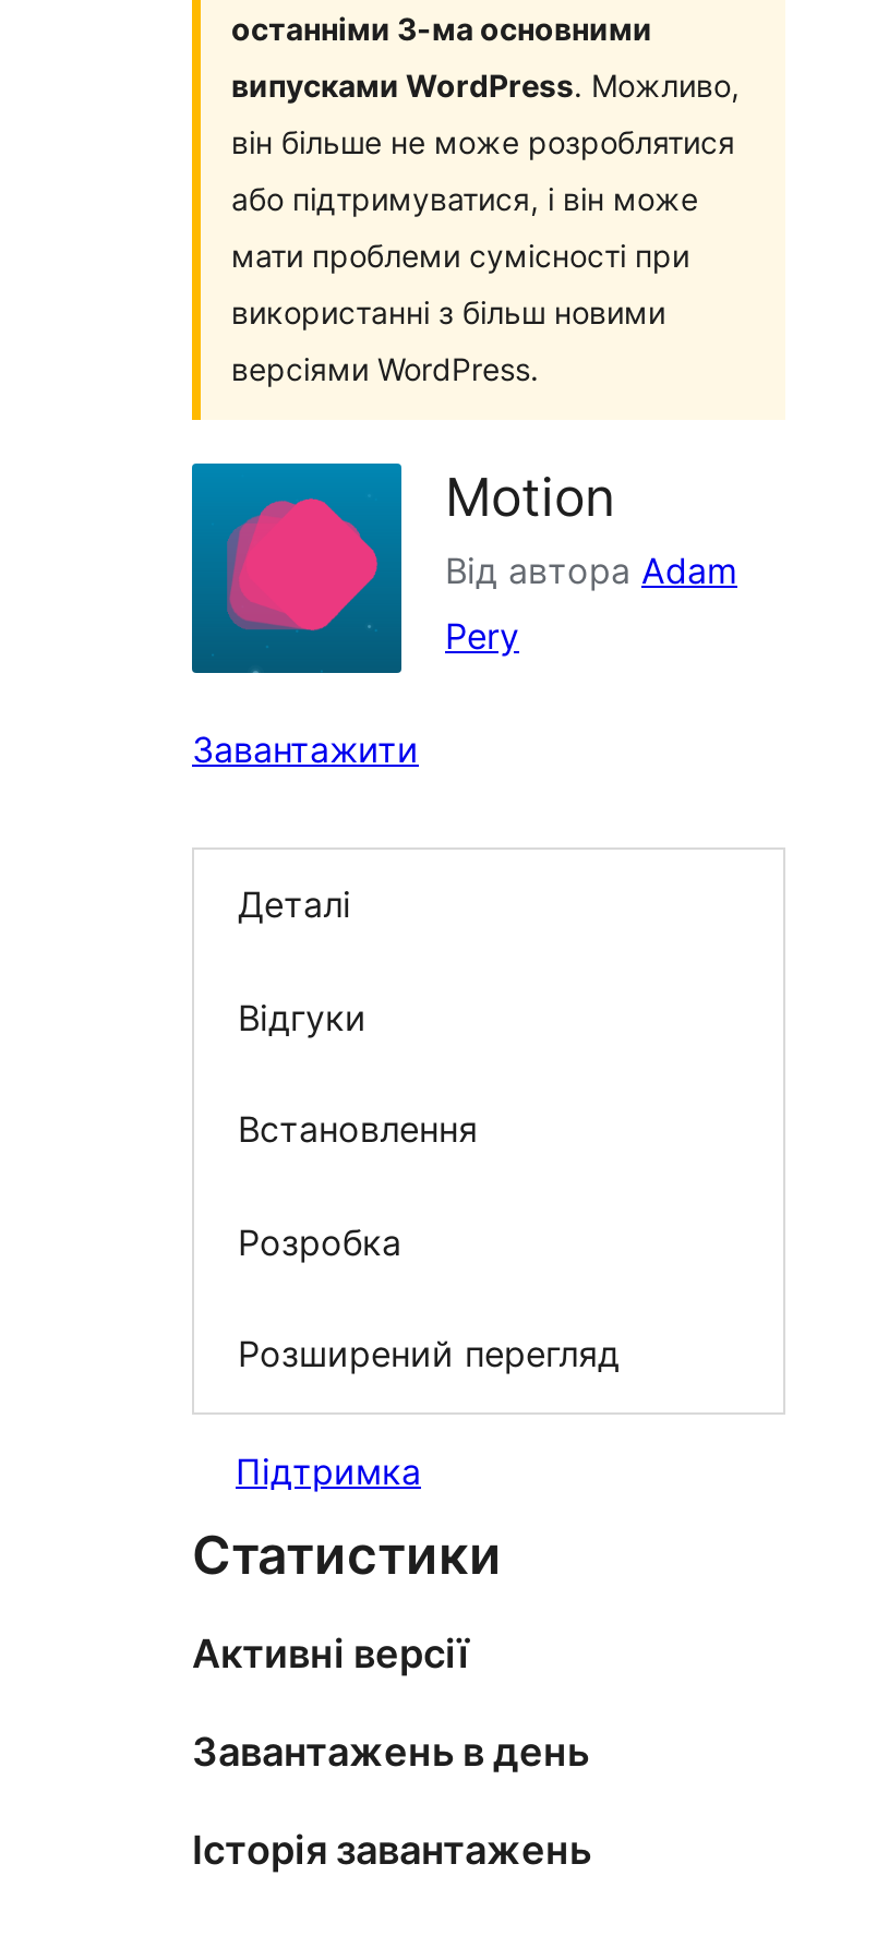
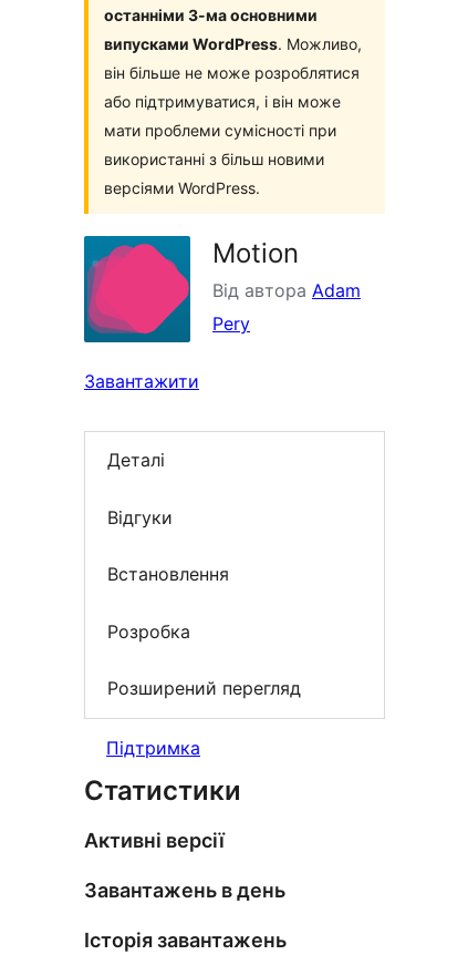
[199,479,401,656] [image] -> [87,243,190,335] [image]

